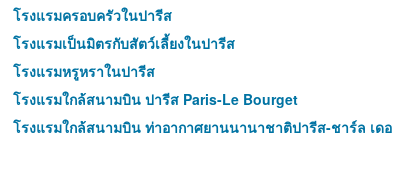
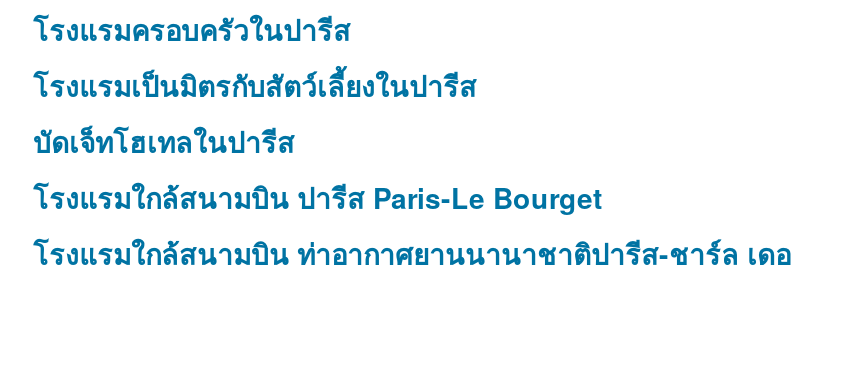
[13,61,155,81] โรงแรมหรูหราในปารีส -> [33,121,295,161] บัดเจ็ทโฮเทลในปารีส

